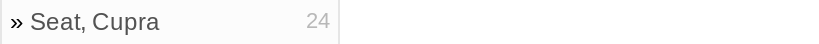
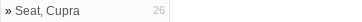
[306,8,330,32] 24 -> [153,4,165,16] 26

